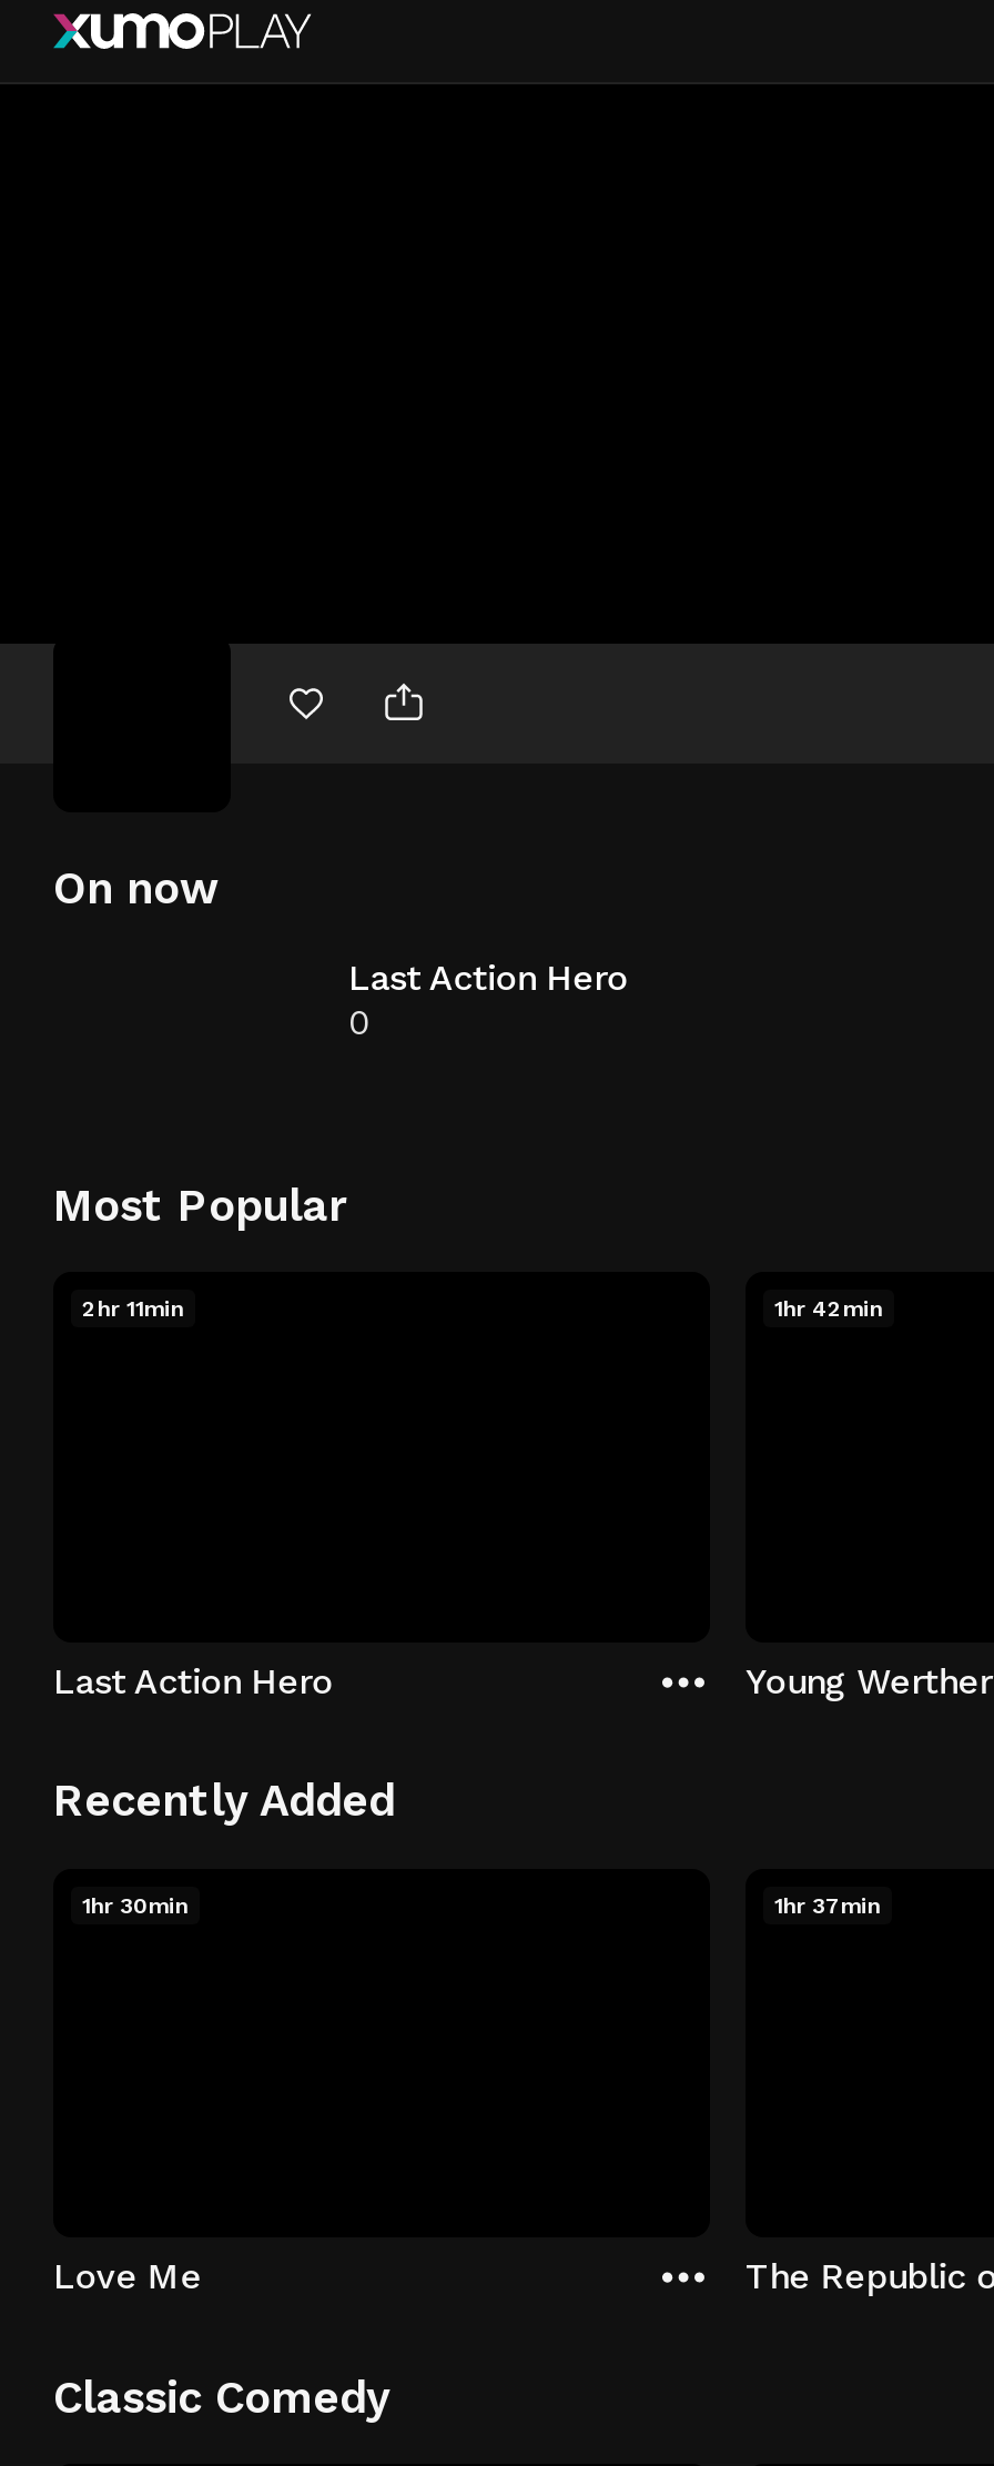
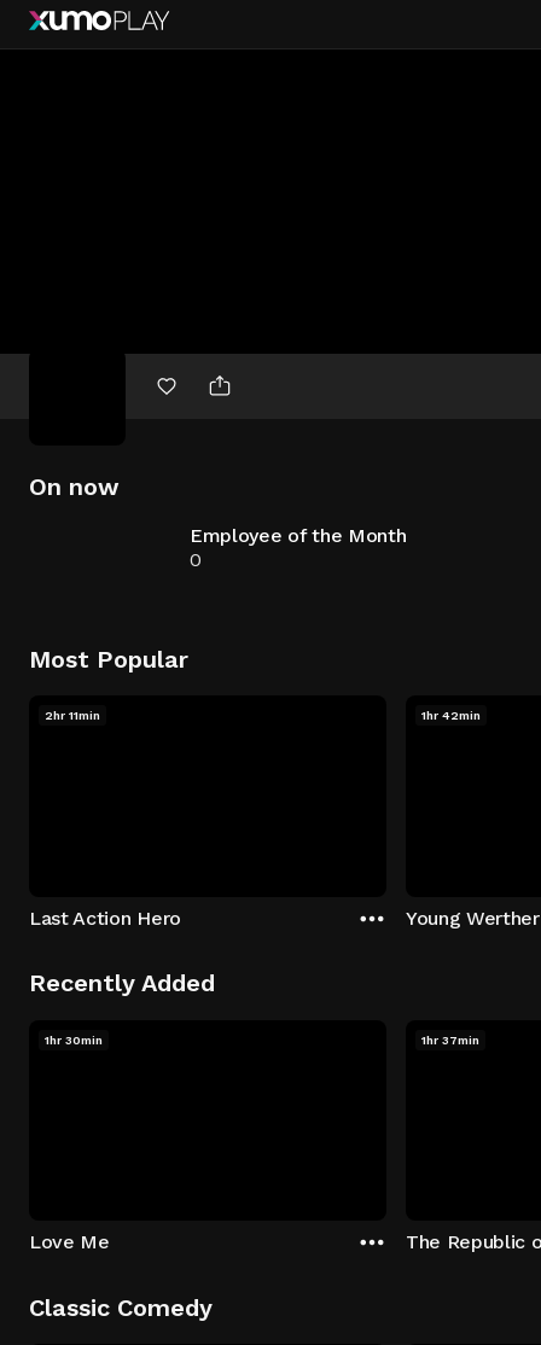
[348,957,628,999] Last Action Hero -> [190,524,406,547] Employee of the Month

